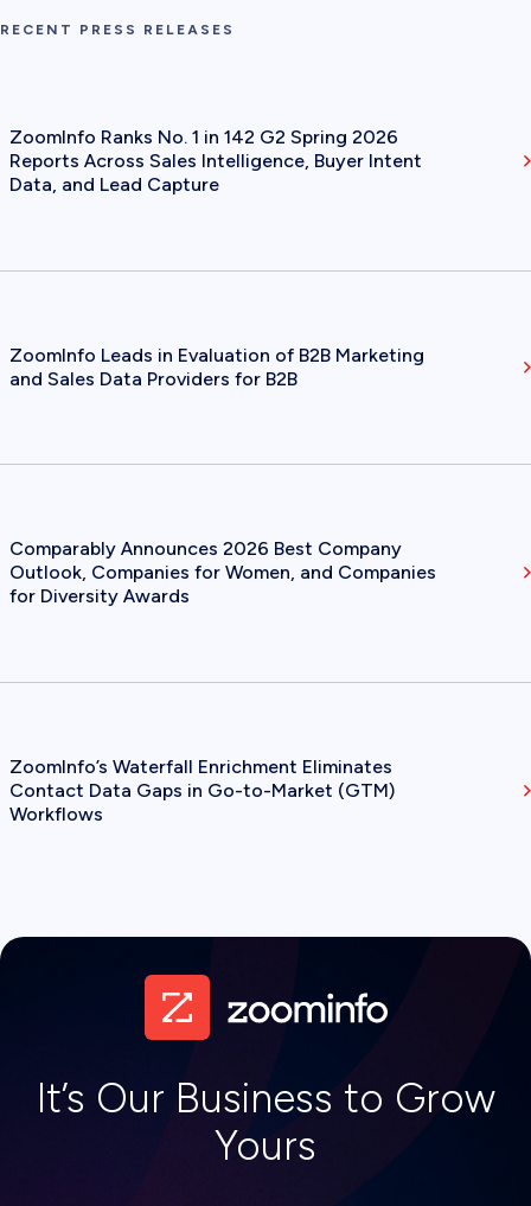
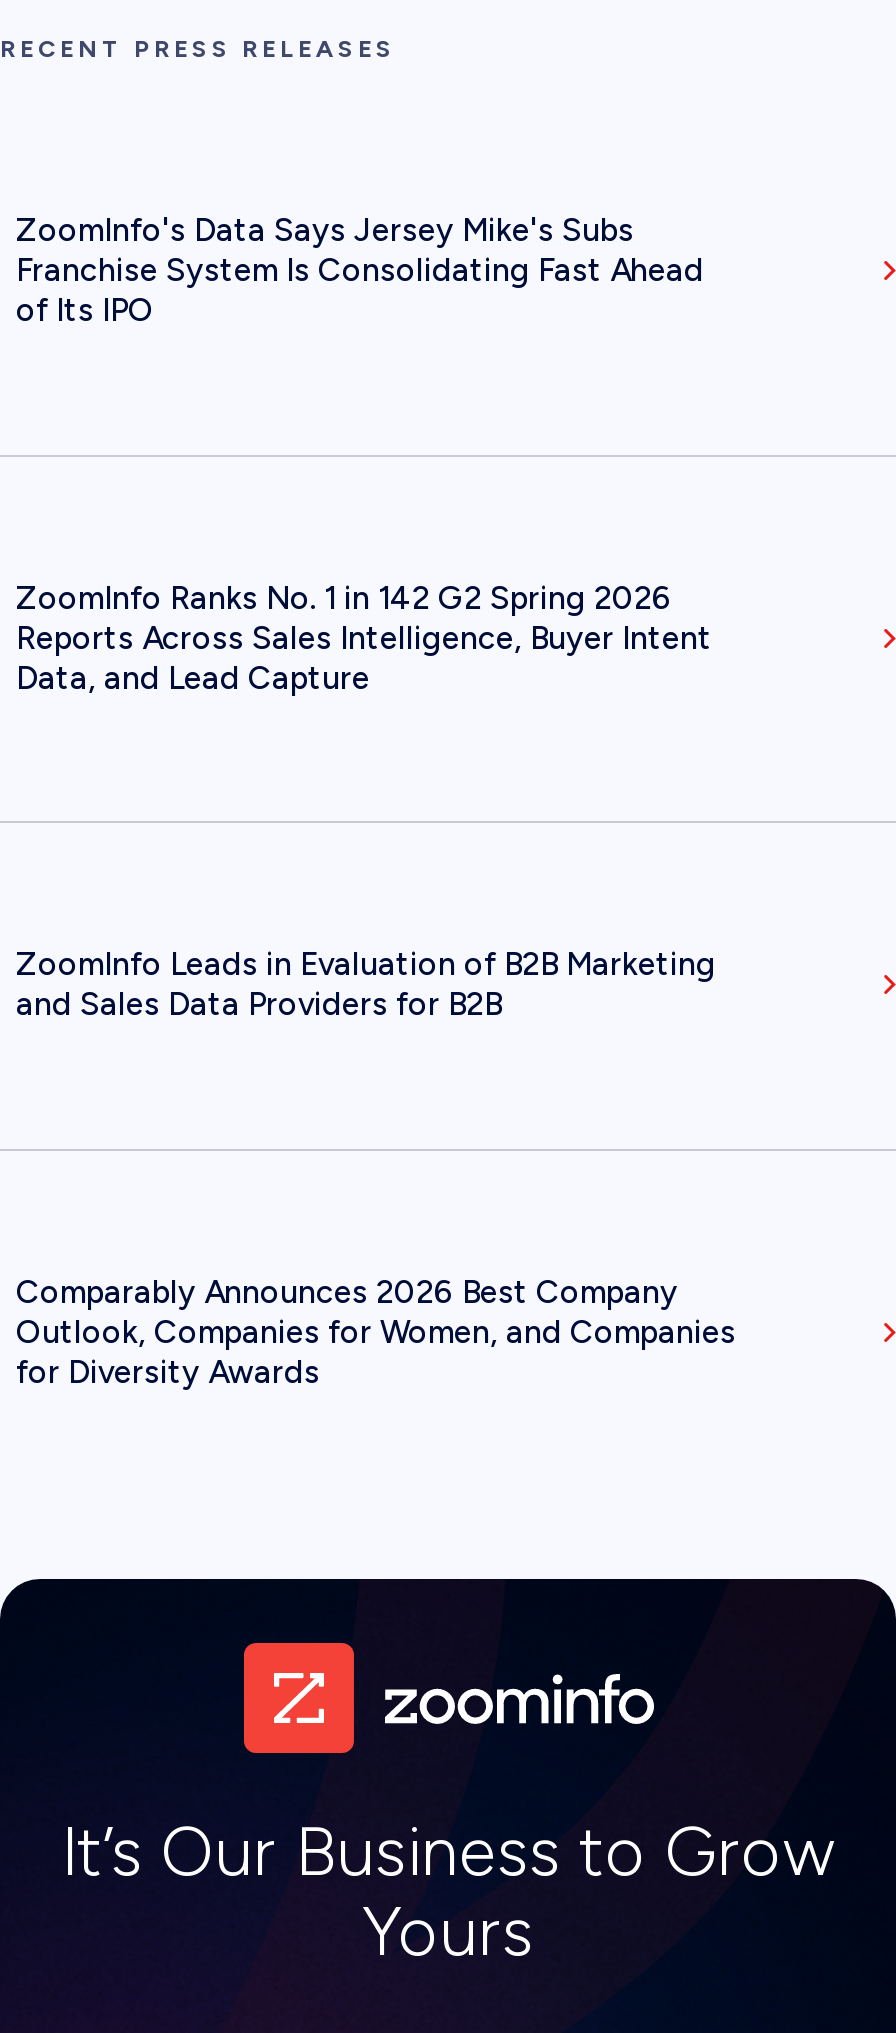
none -> [16,212,704,330] ZoomInfo's Data Says Jersey Mike's Subs | Franchise System Is Consolidating Fast Ahead | of Its IPO
moved [9,126,436,608] -> [16,579,736,1391]: ZoomInfo Ranks No. 1 in 142 G2 Spring 2026 | Reports Across Sales Intelligence, Buyer Intent | Data, and Lead Capture | ZoomInfo Leads in Evaluation of B2B Marketing | and Sales Data Providers for B2B | Comparably Announces 2026 Best Company | Outlook, Companies for Women, and Companies | for Diversity Awards
[9,755,395,825] ZoomInfo’s Waterfall Enrichment Eliminates | Contact Data Gaps in Go-to-Market (GTM) | Workflows -> none

